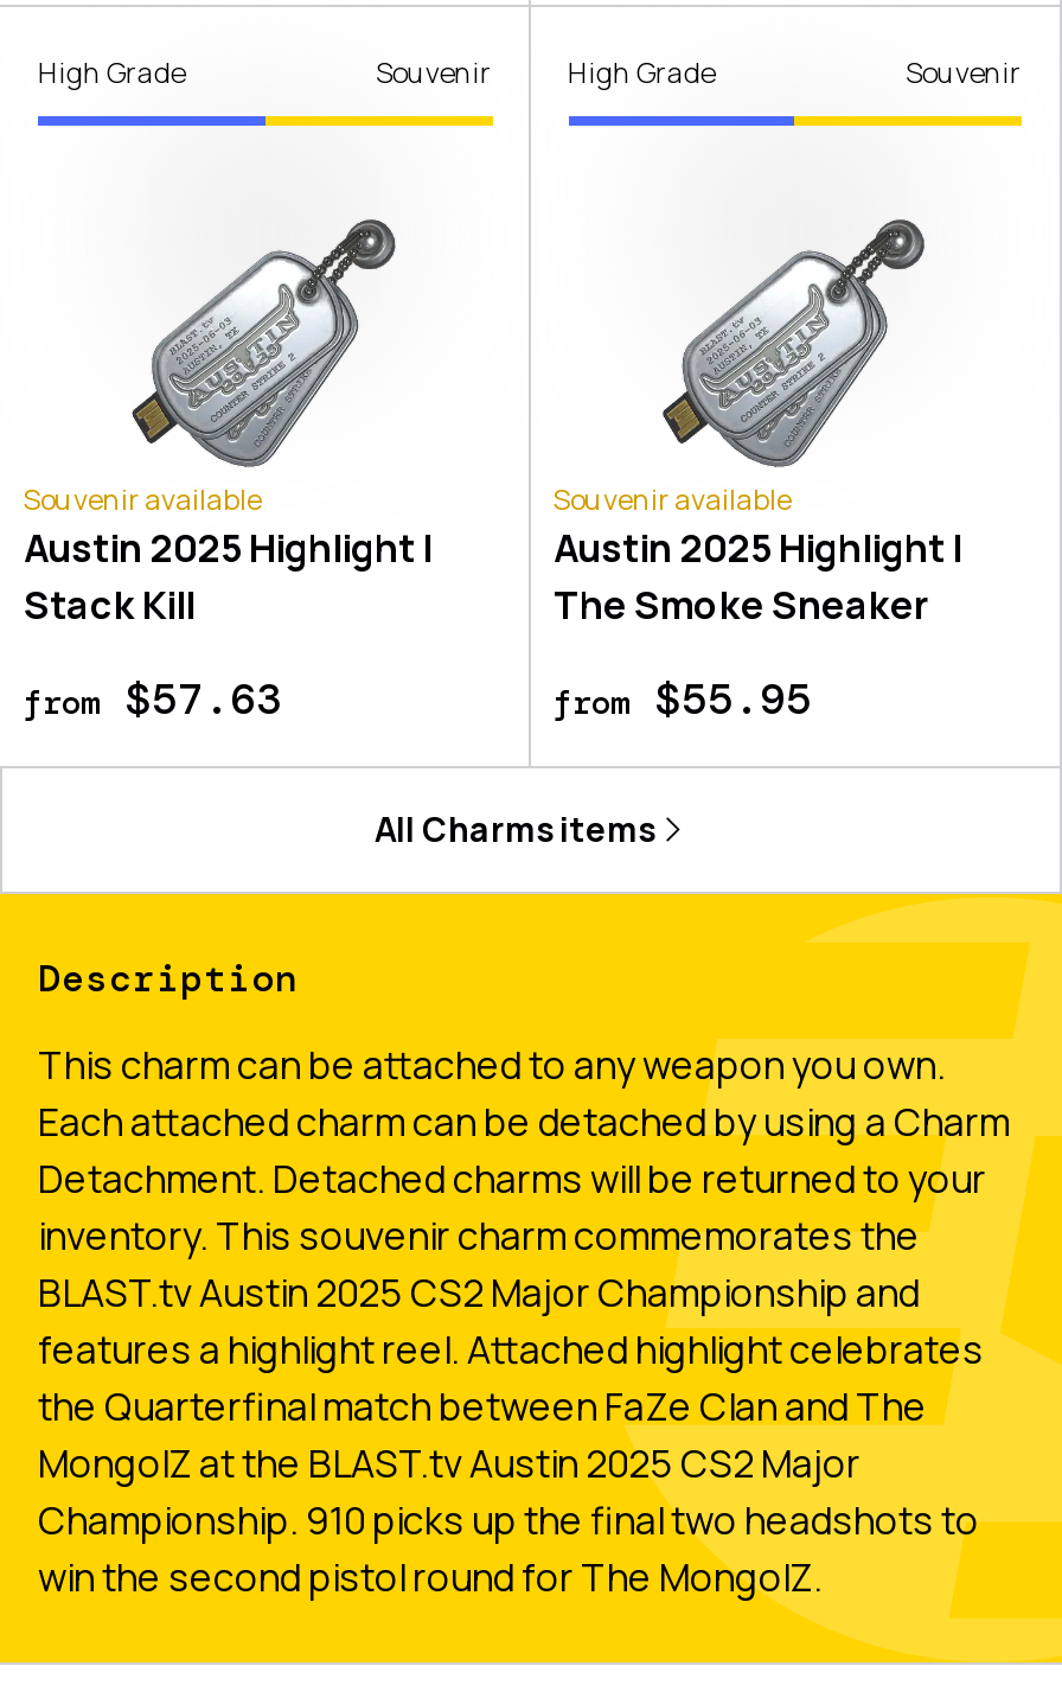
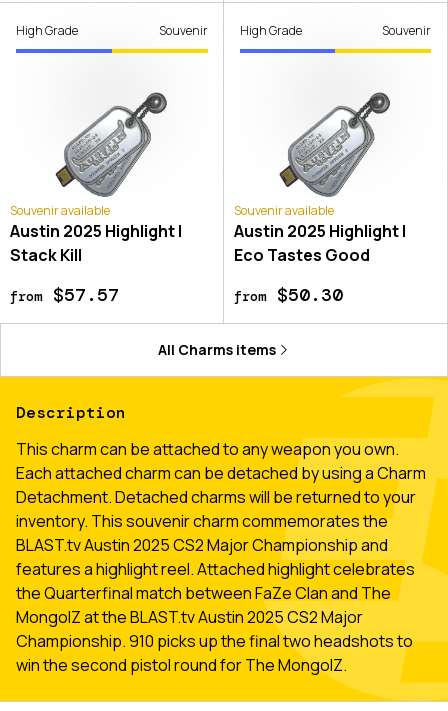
[554,579,930,631] The Smoke Sneaker -> [233,244,369,266] Eco Tastes Good
[24,672,282,729] from $57.63 -> [10,283,119,307] from $57.57
[554,672,812,729] from $55.95 -> [233,283,342,307] from $50.30

